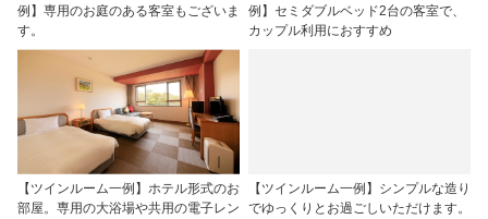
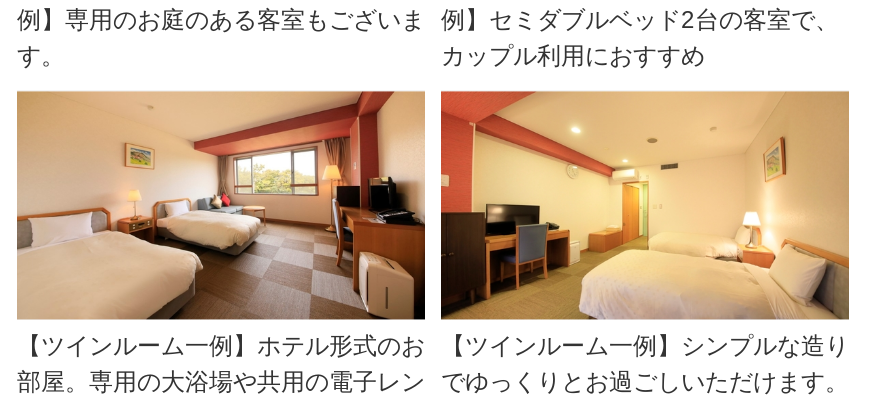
none -> [439,90,851,322] [image]

